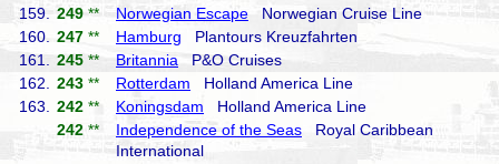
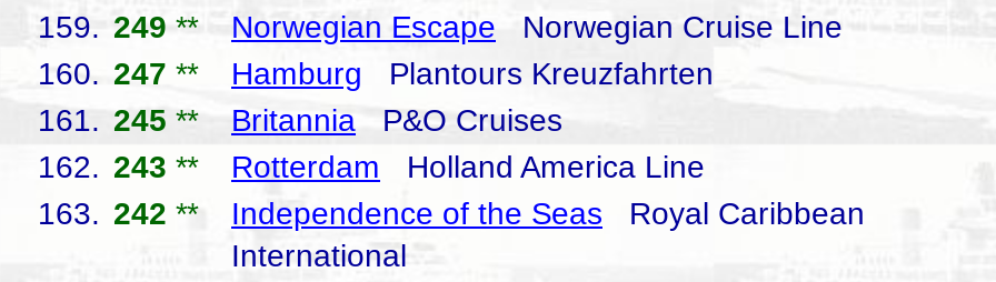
[19,98,433,139] 163. 242 ** Koningsdam Holland America Line | 242 ** Independence of the Seas Royal Caribbean -> [38,195,865,231] 163. 242 ** Independence of the Seas Royal Caribbean

